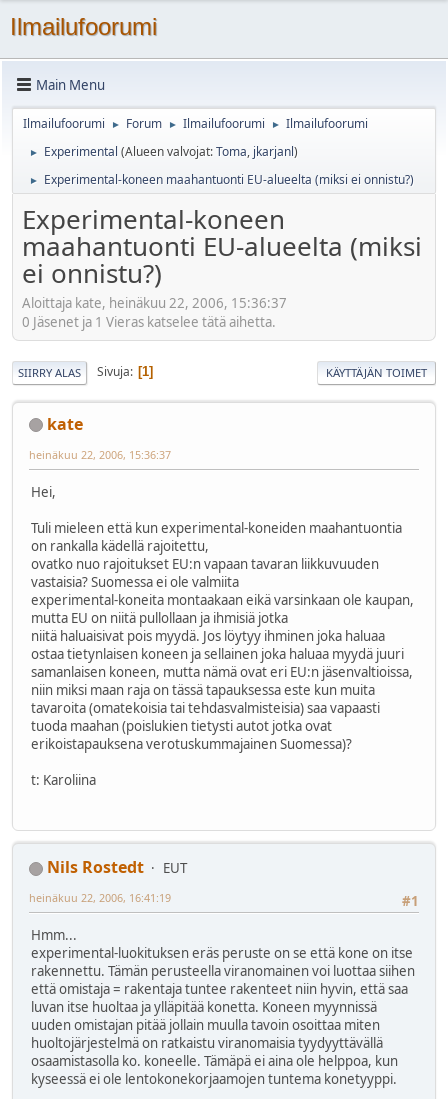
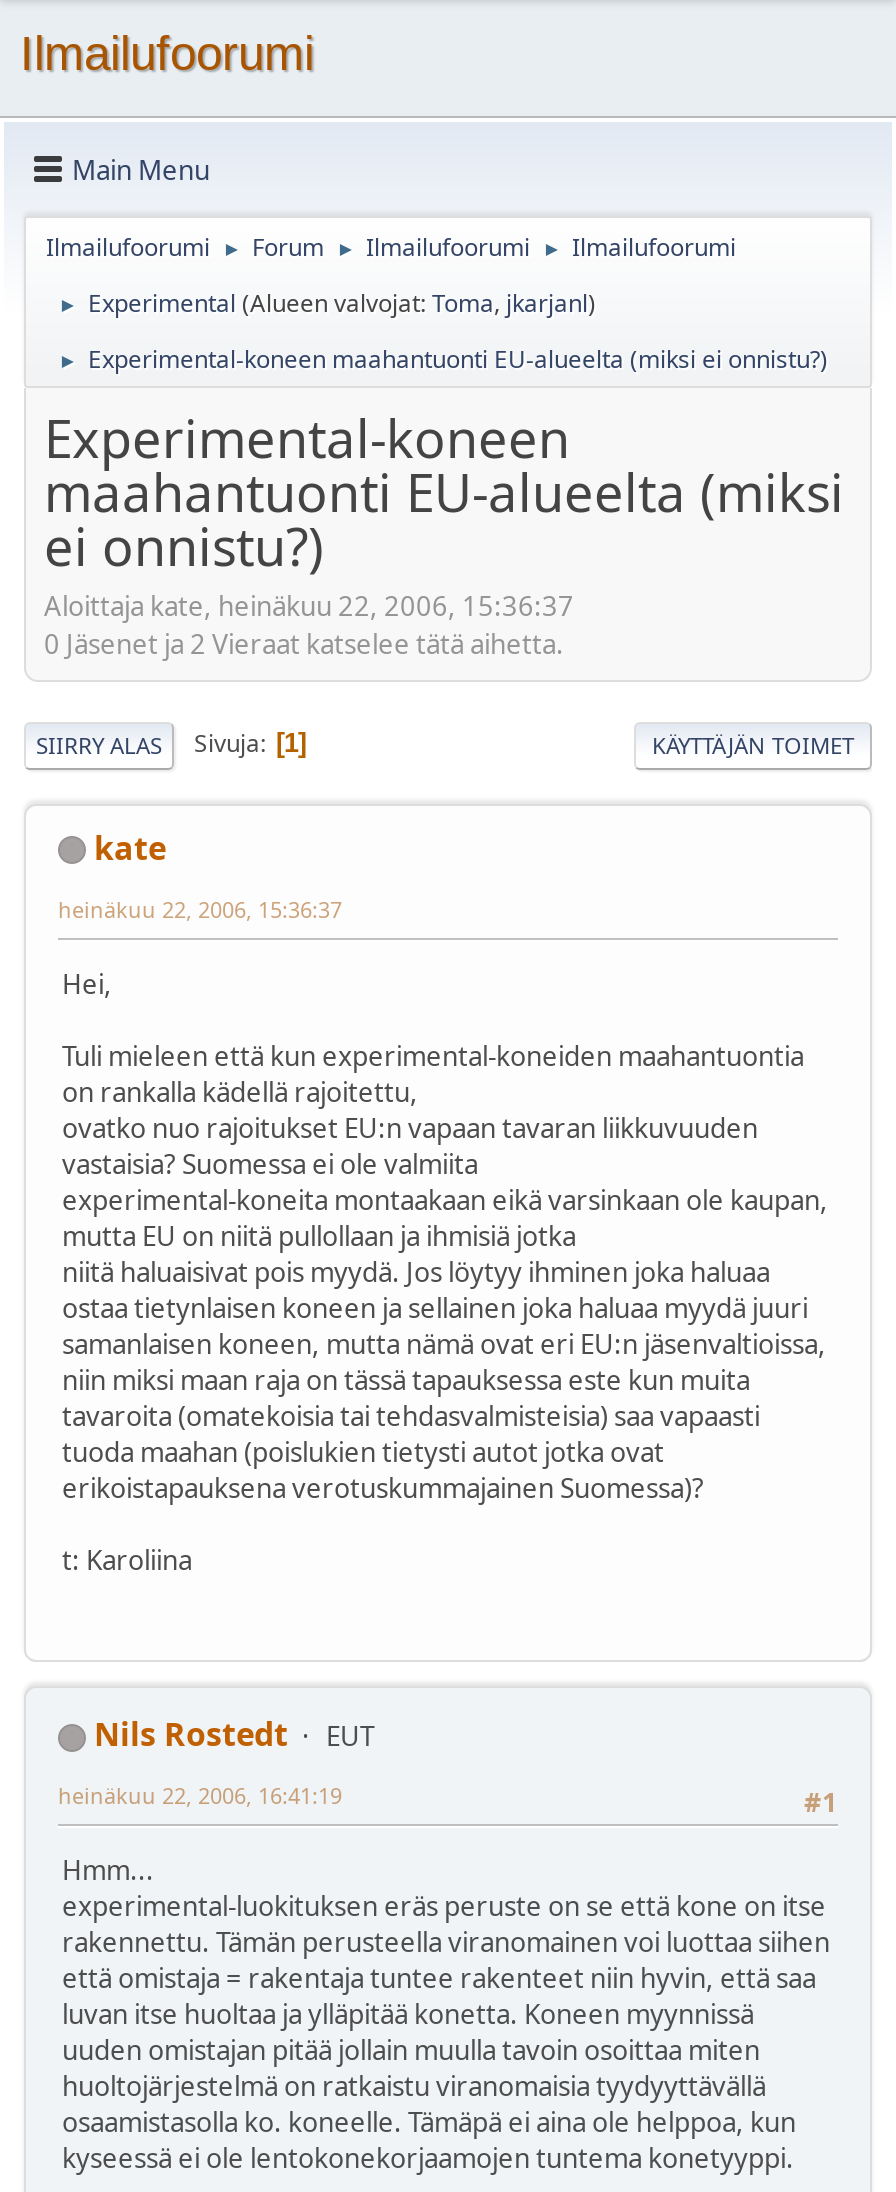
[22,312,276,330] 0 Jäsenet ja 1 Vieras katselee tätä aihetta. -> [44,625,564,661] 0 Jäsenet ja 2 Vieraat katselee tätä aihetta.

